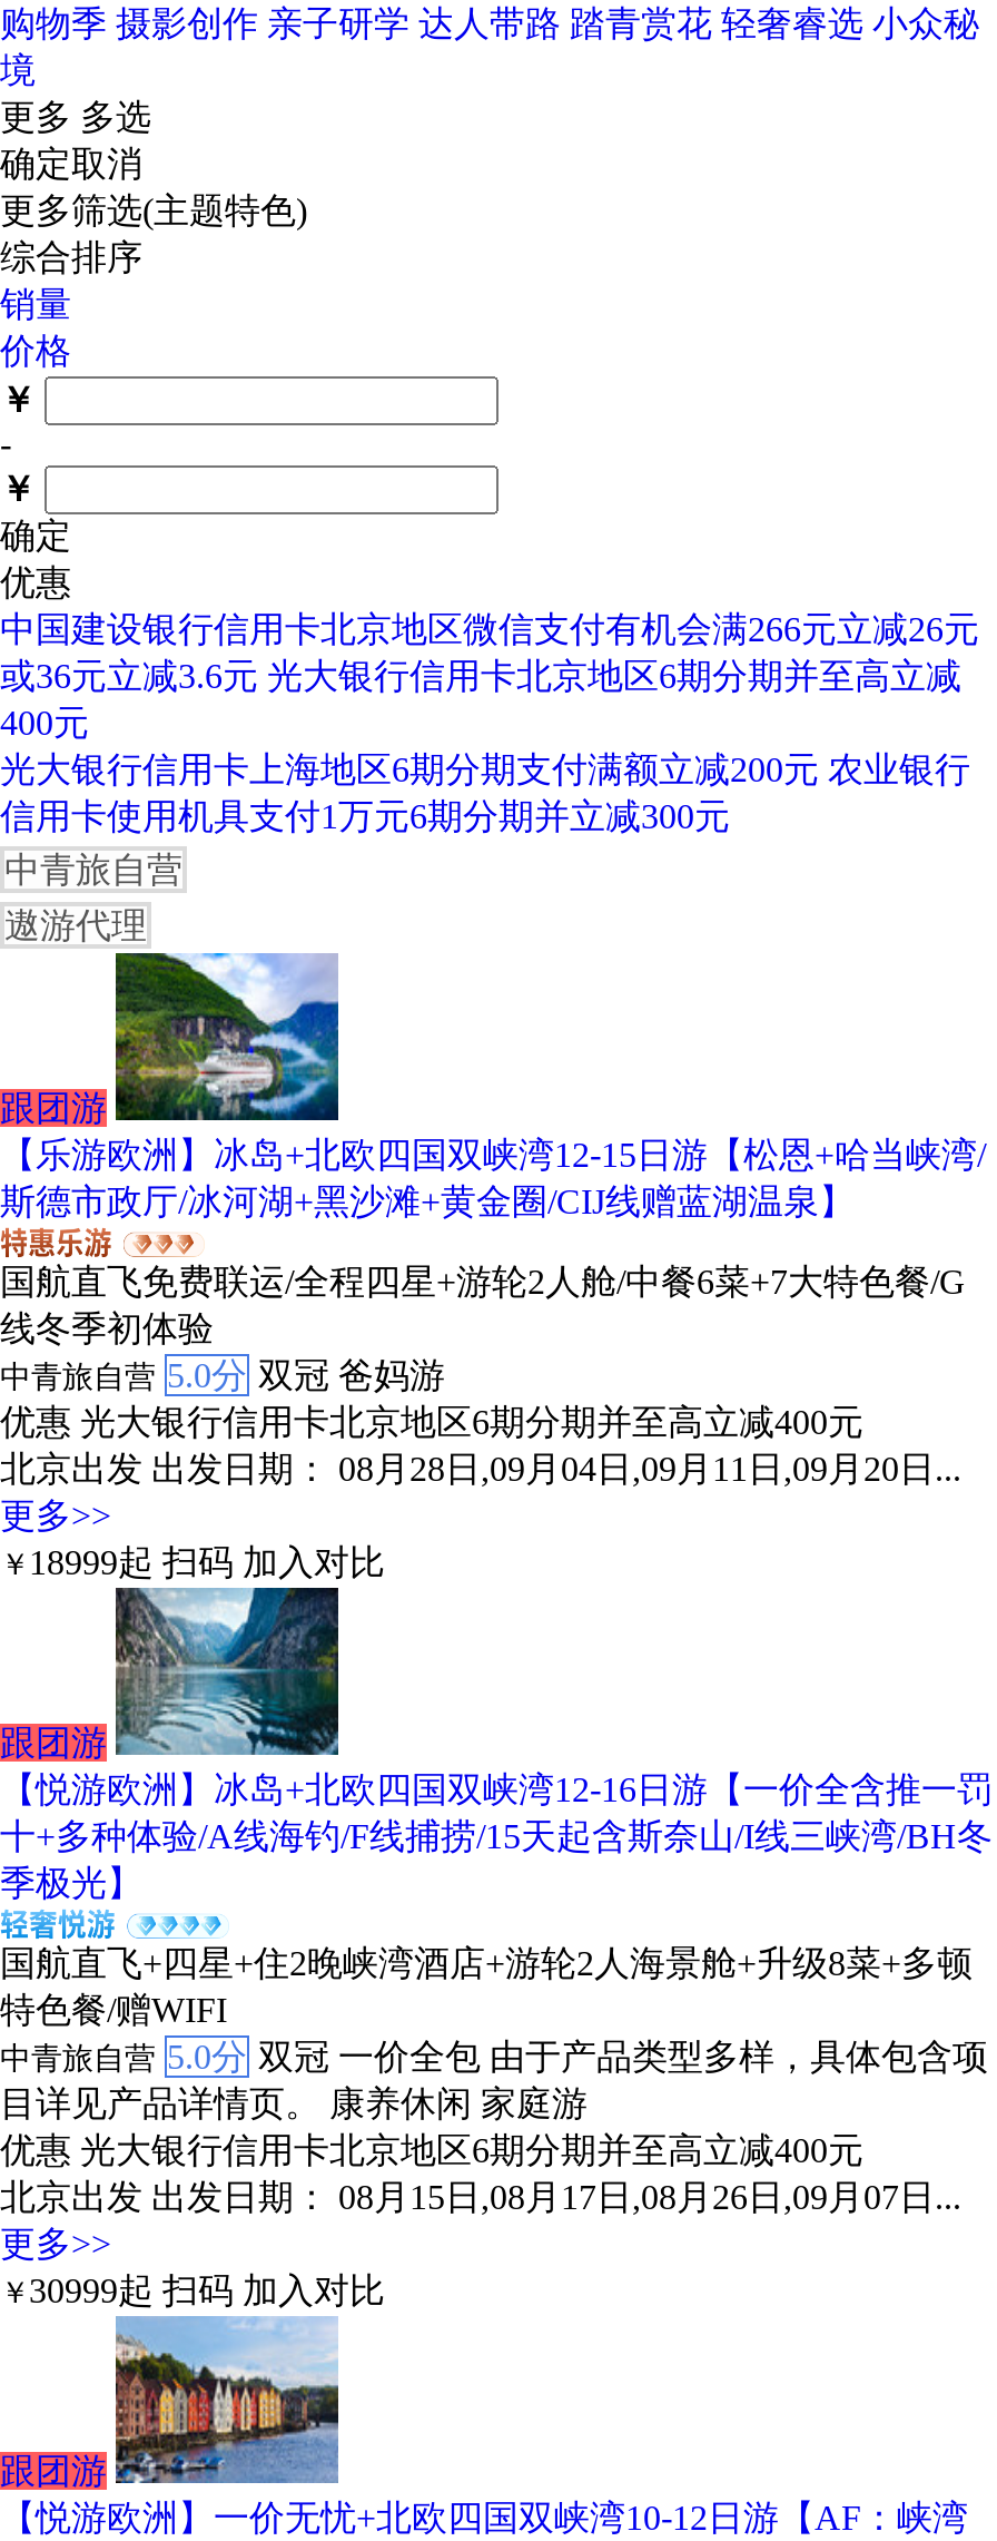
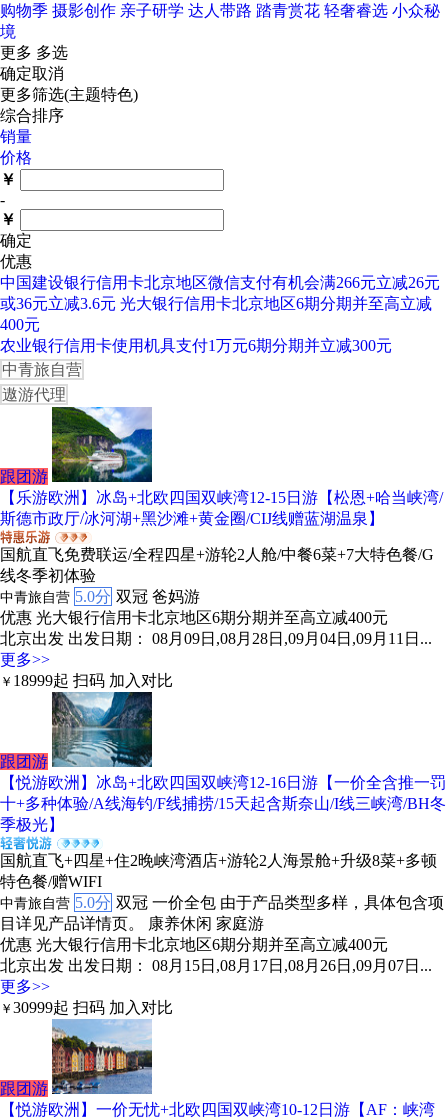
[0,750,970,835] 光大银行信用卡上海地区6期分期支付满额立减200元 农业银行 | 信用卡使用机具支付1万元6期分期并立减300元 -> [0,337,392,354] 农业银行信用卡使用机具支付1万元6期分期并立减300元
[0,1450,961,1488] 北京出发 出发日期： 08月28日,09月04日,09月11日,09月20日... -> [0,630,432,647] 北京出发 出发日期： 08月09日,08月28日,09月04日,09月11日...

